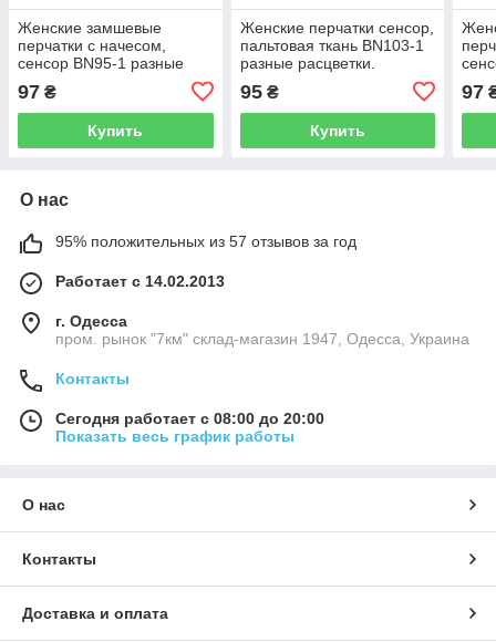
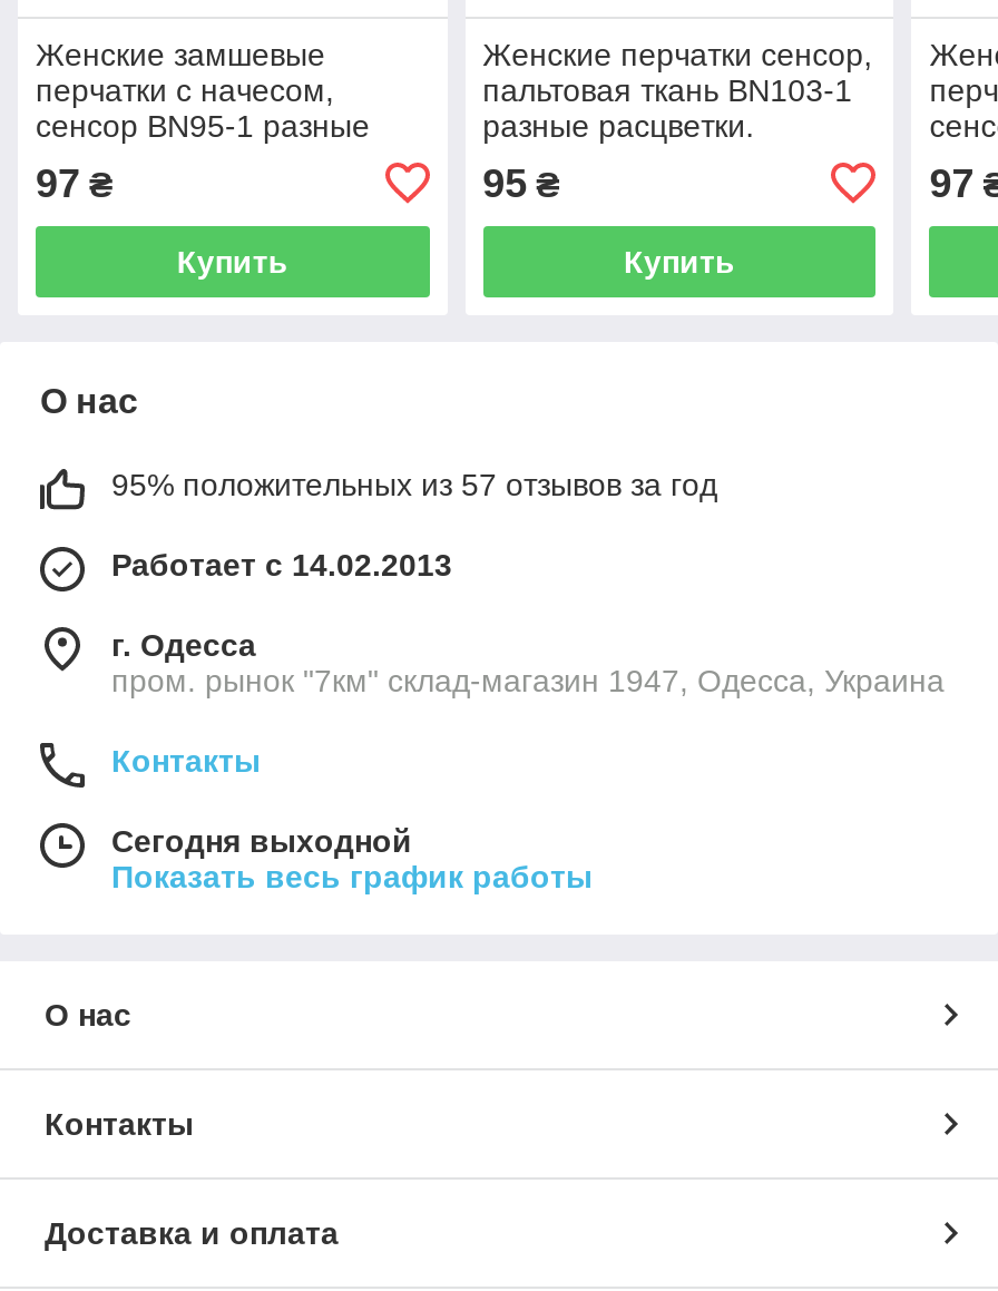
[55,409,324,427] Сегодня работает с 08:00 до 20:00 -> [111,823,412,858] Сегодня выходной

